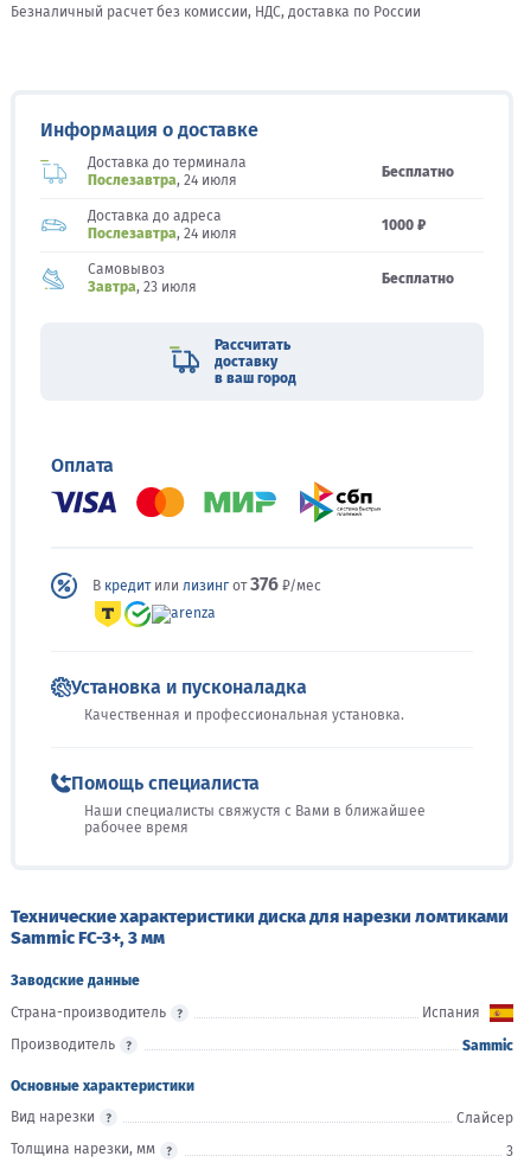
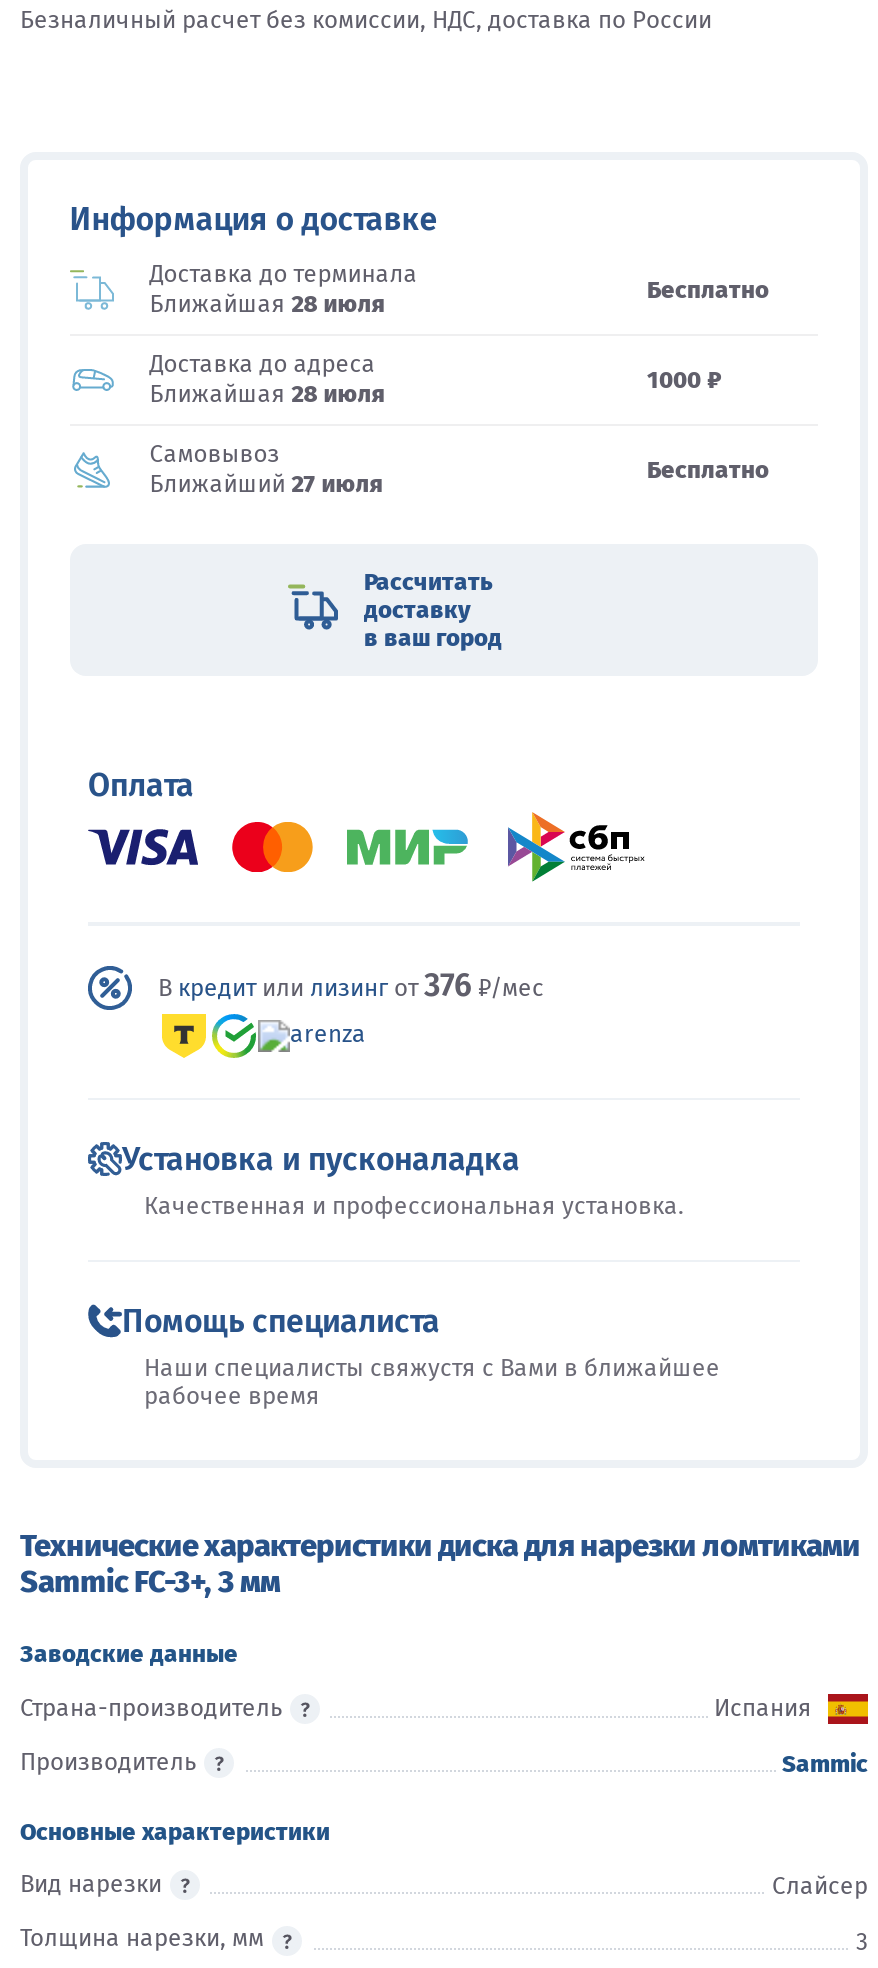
[87,172,237,189] Послезавтра, 24 июля -> [150,290,386,318] Ближайшая 28 июля
[87,226,237,242] Послезавтра, 24 июля -> [150,380,386,408] Ближайшая 28 июля
[87,279,197,295] Завтра, 23 июля -> [150,470,384,498] Ближайший 27 июля

